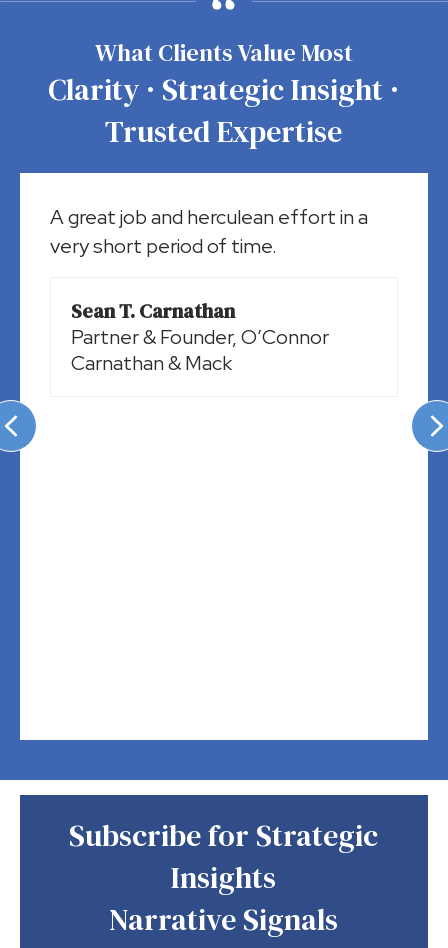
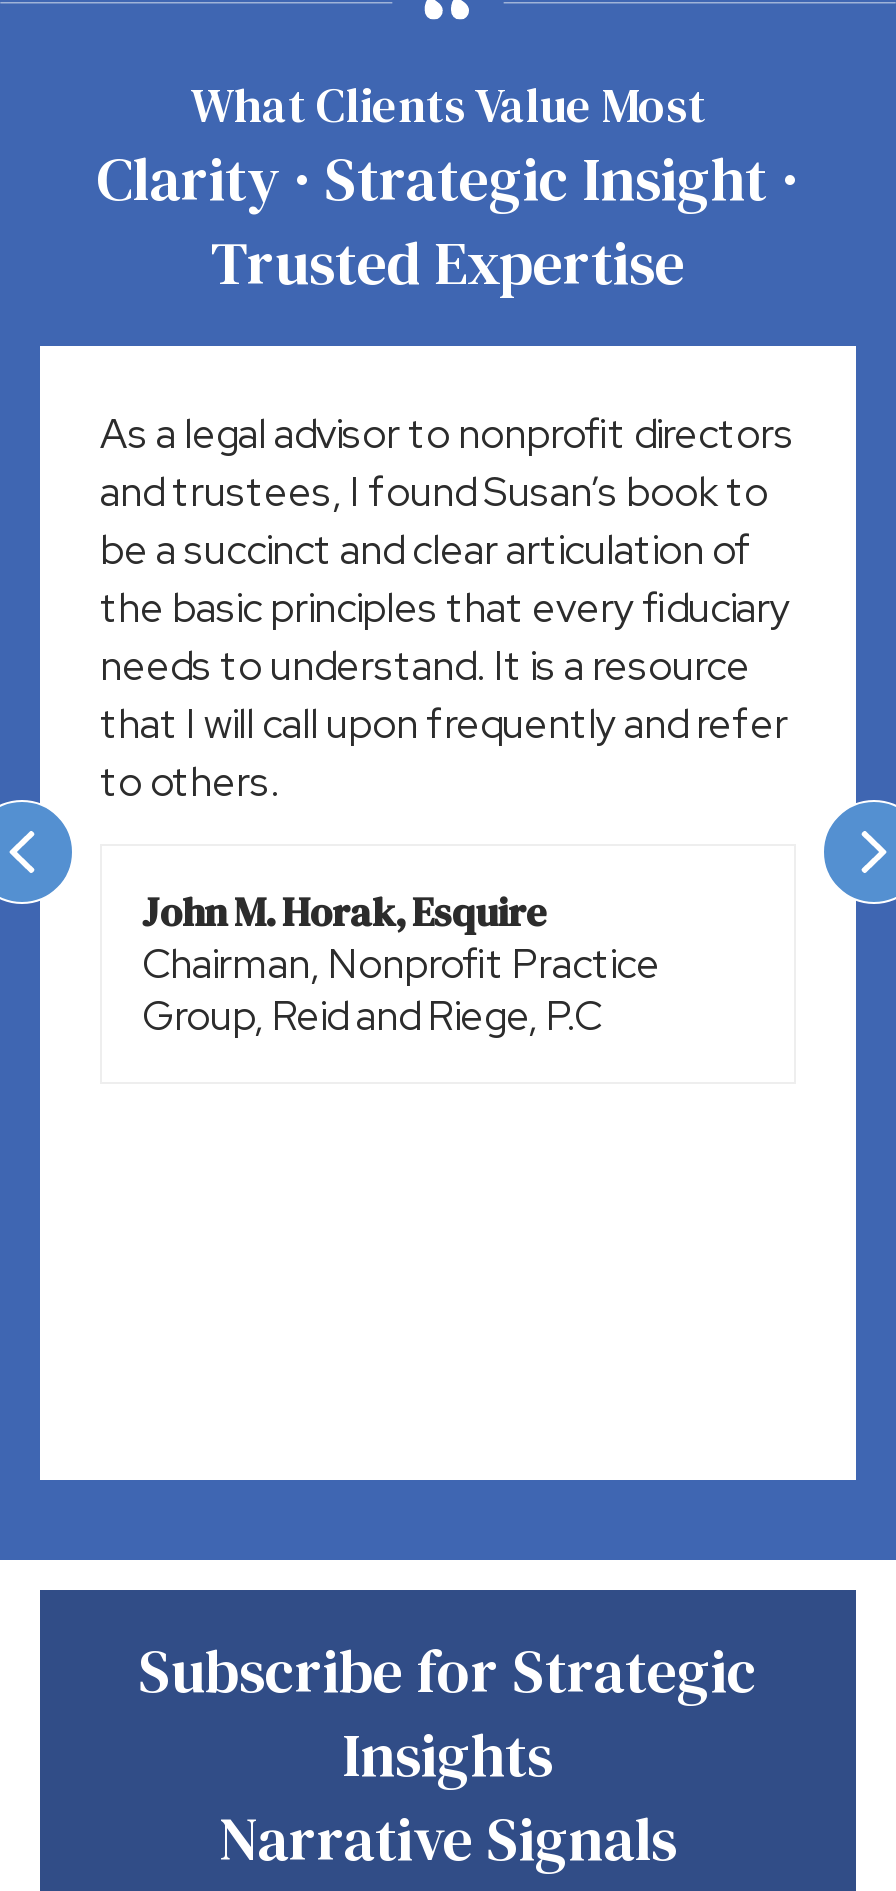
[50,204,368,259] A great job and herculean effort in a | very short period of time. -> [100,408,794,808] As a legal advisor to nonprofit directors | and trustees, I found Susan’s book to | be a succinct and clear articulation of | the basic principles that every fiduciary | needs to understand. It is a resource | that I will call upon frequently and refer | to others.
[71,297,329,376] Sean T. Carnathan | Partner & Founder, O’Connor | Carnathan & Mack -> [142,884,660,1042] John M. Horak, Esquire | Chairman, Nonprofit Practice | Group, Reid and Riege, P.C

